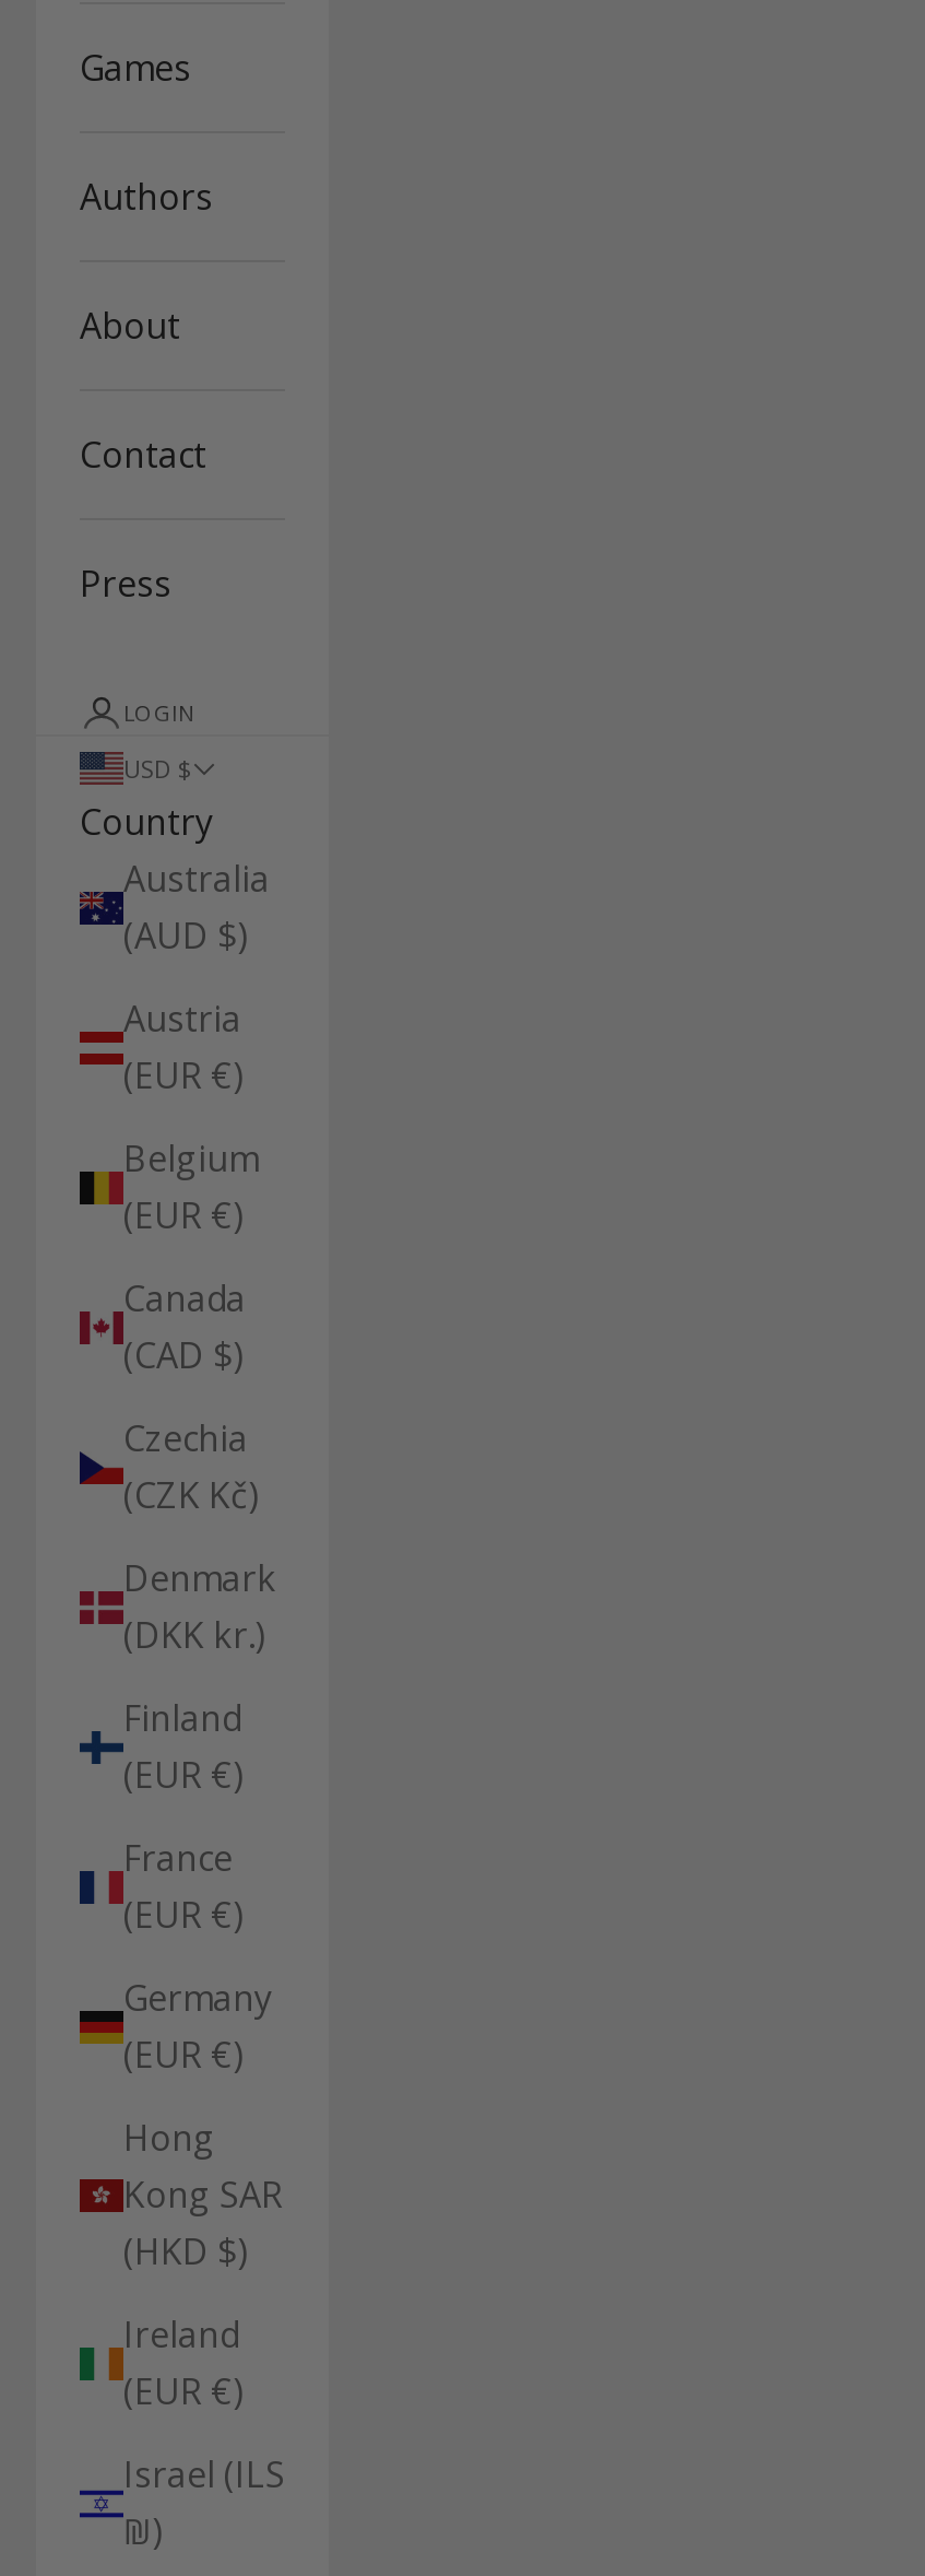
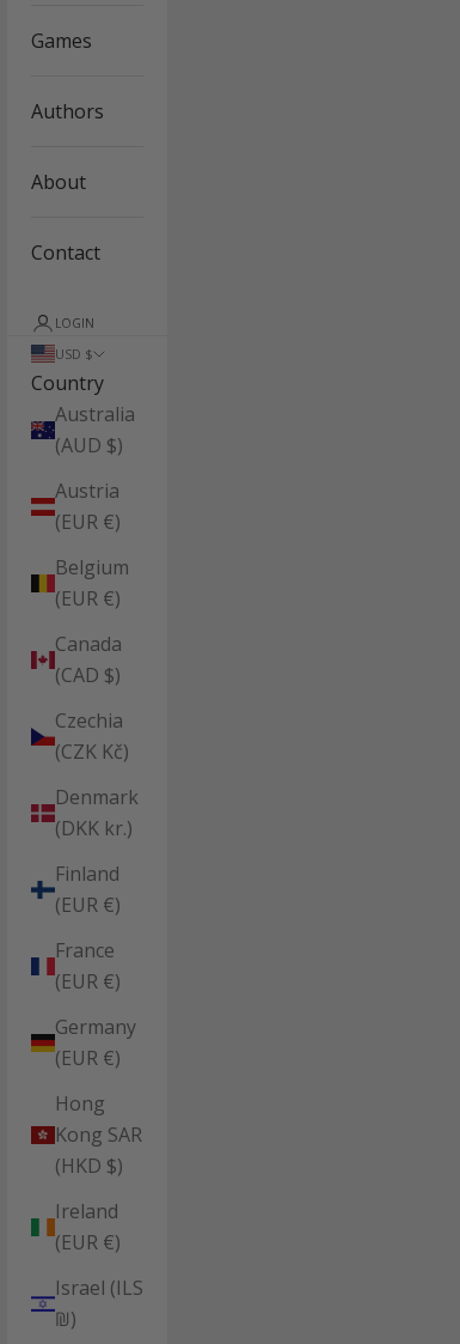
[80,560,171,608] Press -> none

